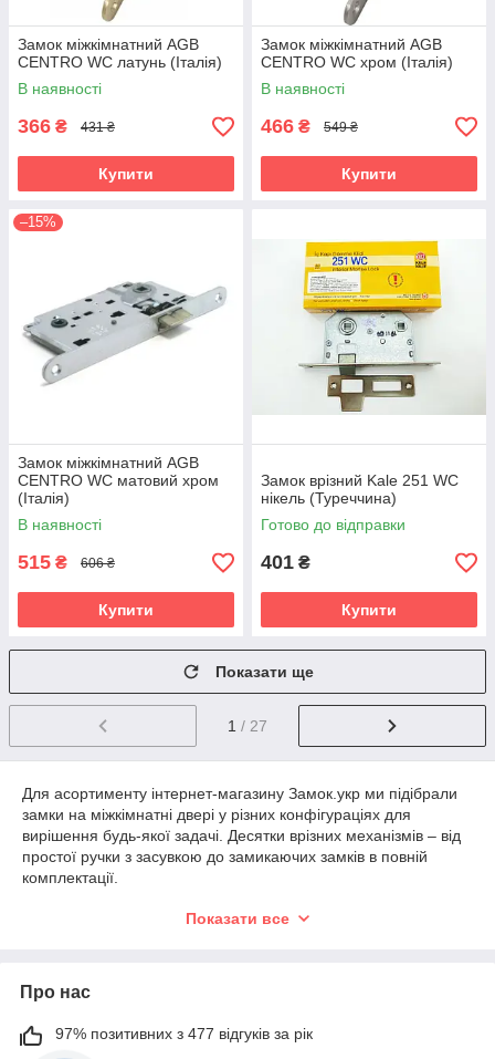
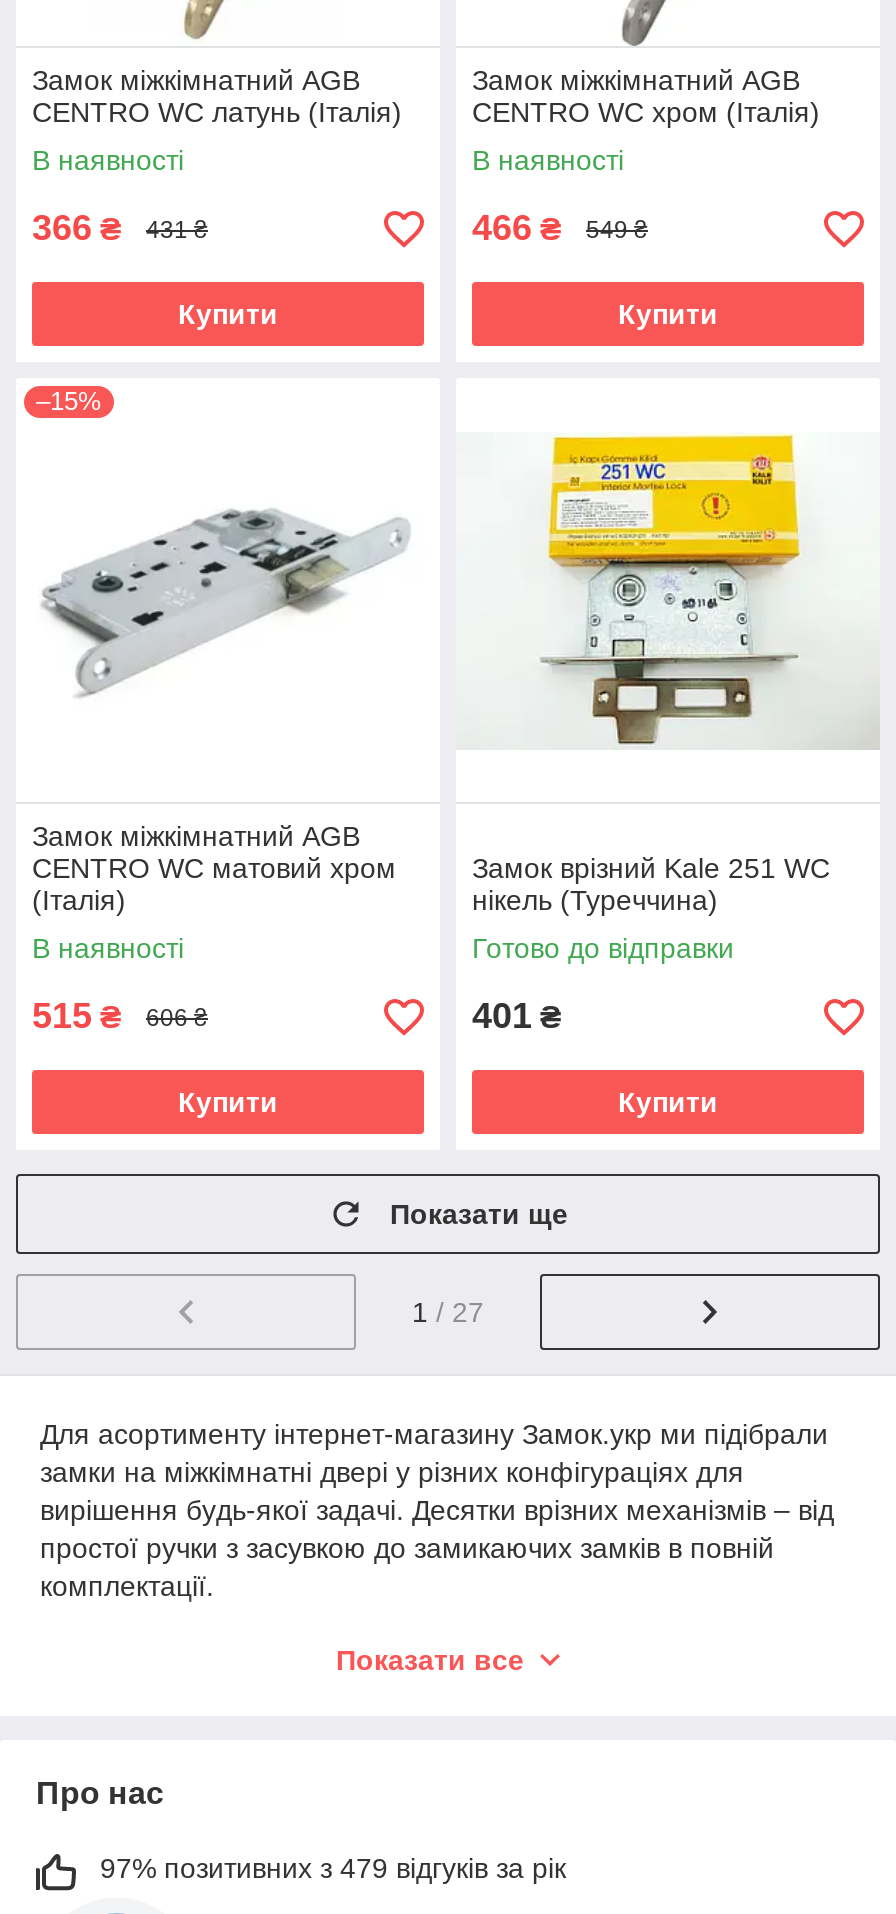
[55,1025,313,1043] 97% позитивних з 477 відгуків за рік -> [100,1852,566,1884] 97% позитивних з 479 відгуків за рік

